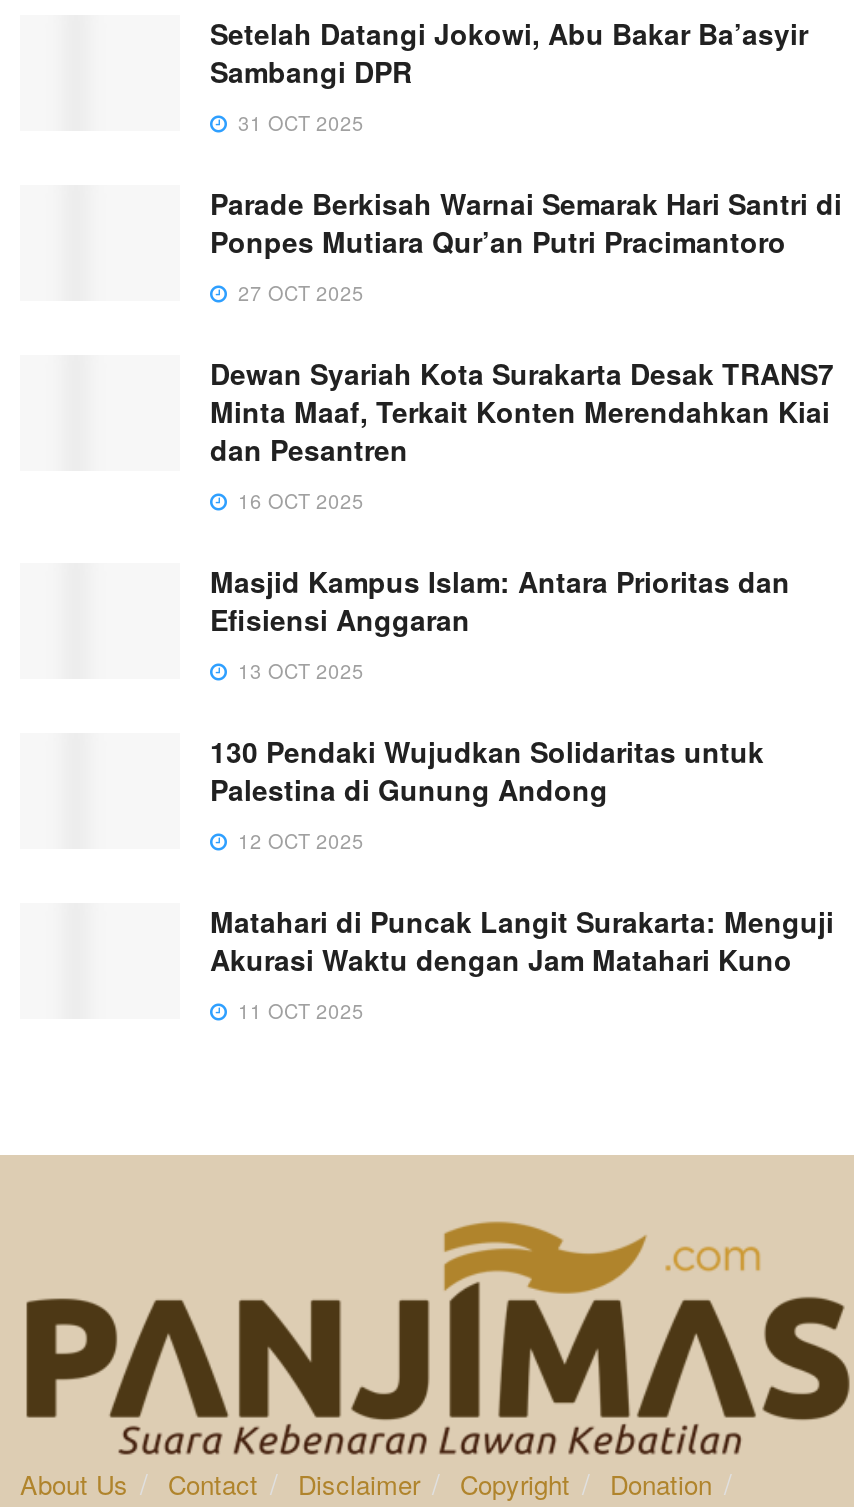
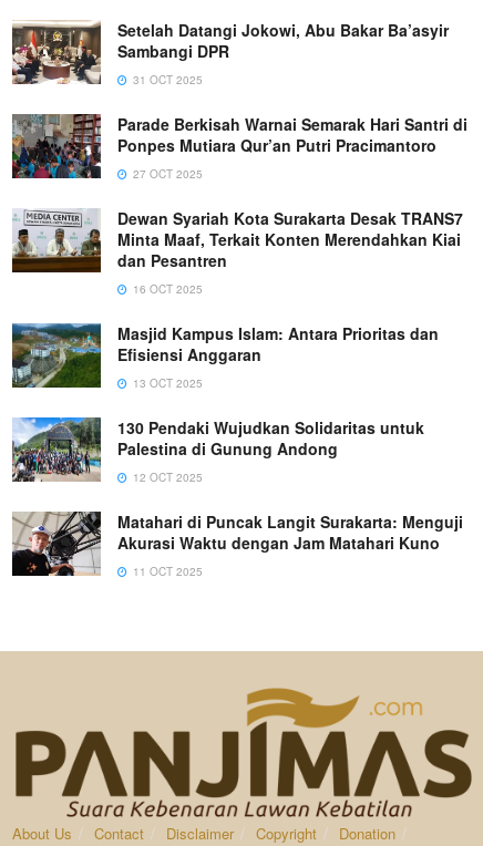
none -> [11,20,102,85] [image]
none -> [11,113,102,179] [image]
none -> [11,208,102,274] [image]
none -> [11,322,102,389] [image]
none -> [11,416,102,483] [image]
none -> [11,510,102,577] [image]

